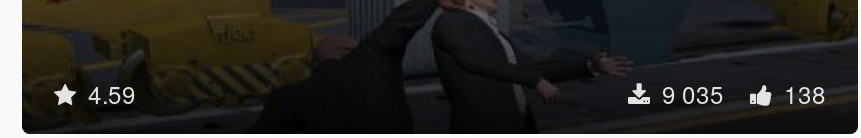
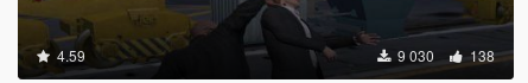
[656,76,826,110] 9 035 138 -> [394,45,495,65] 9 030 138

